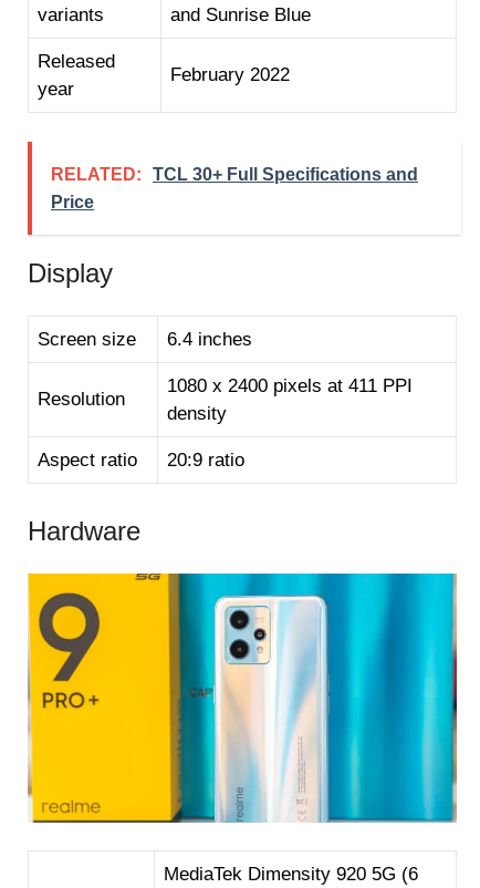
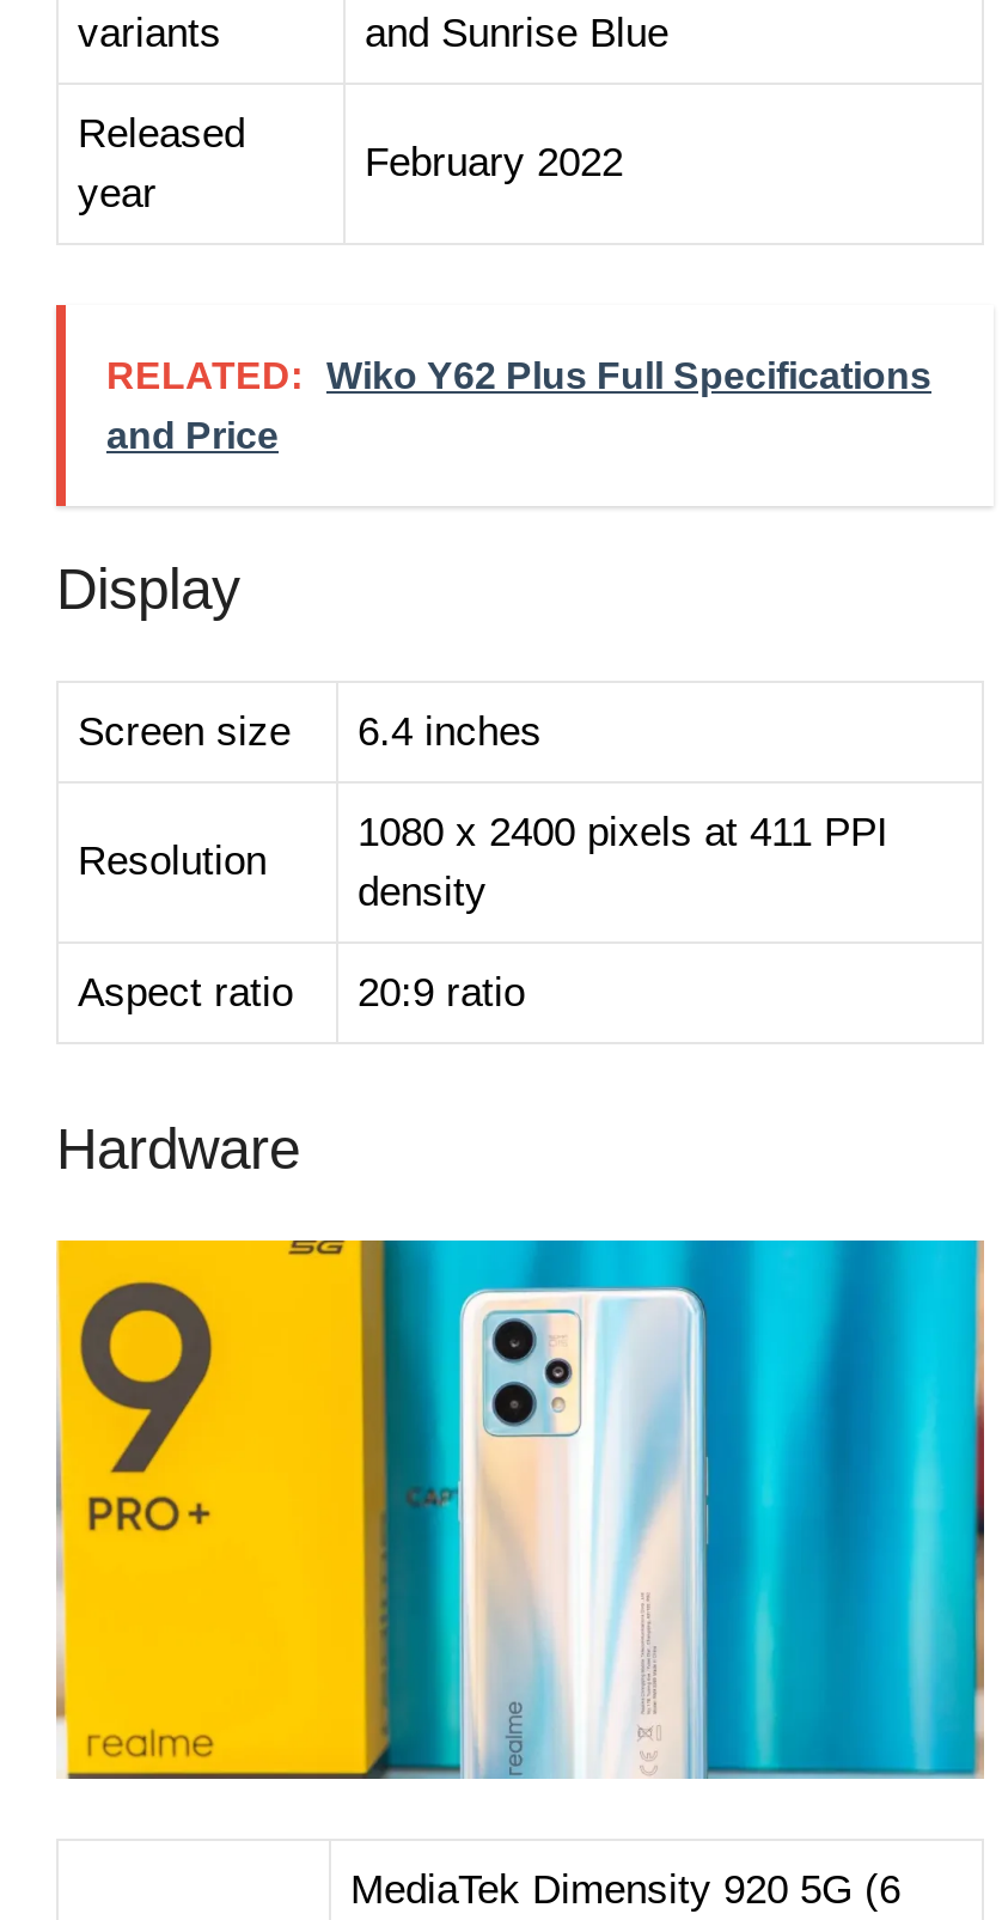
[51,165,418,183] RELATED: TCL 30+ Full Specifications and -> [106,356,931,396] RELATED: Wiko Y62 Plus Full Specifications
[51,192,94,211] Price -> [106,415,279,456] and Price

